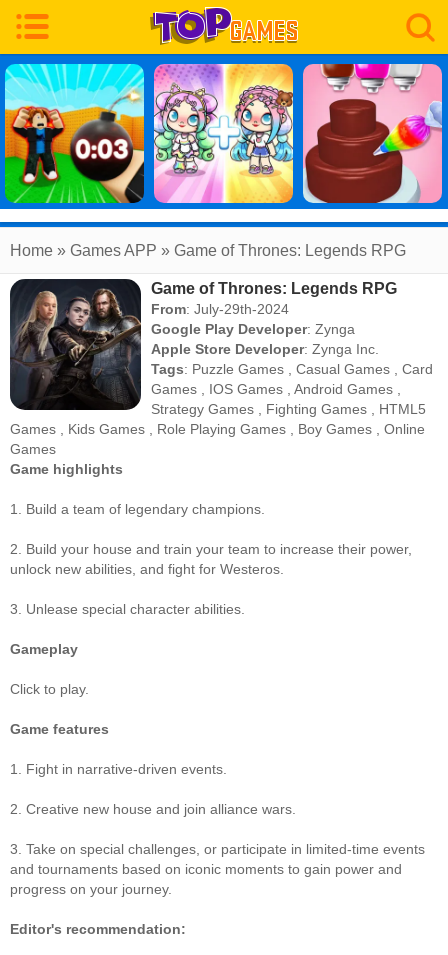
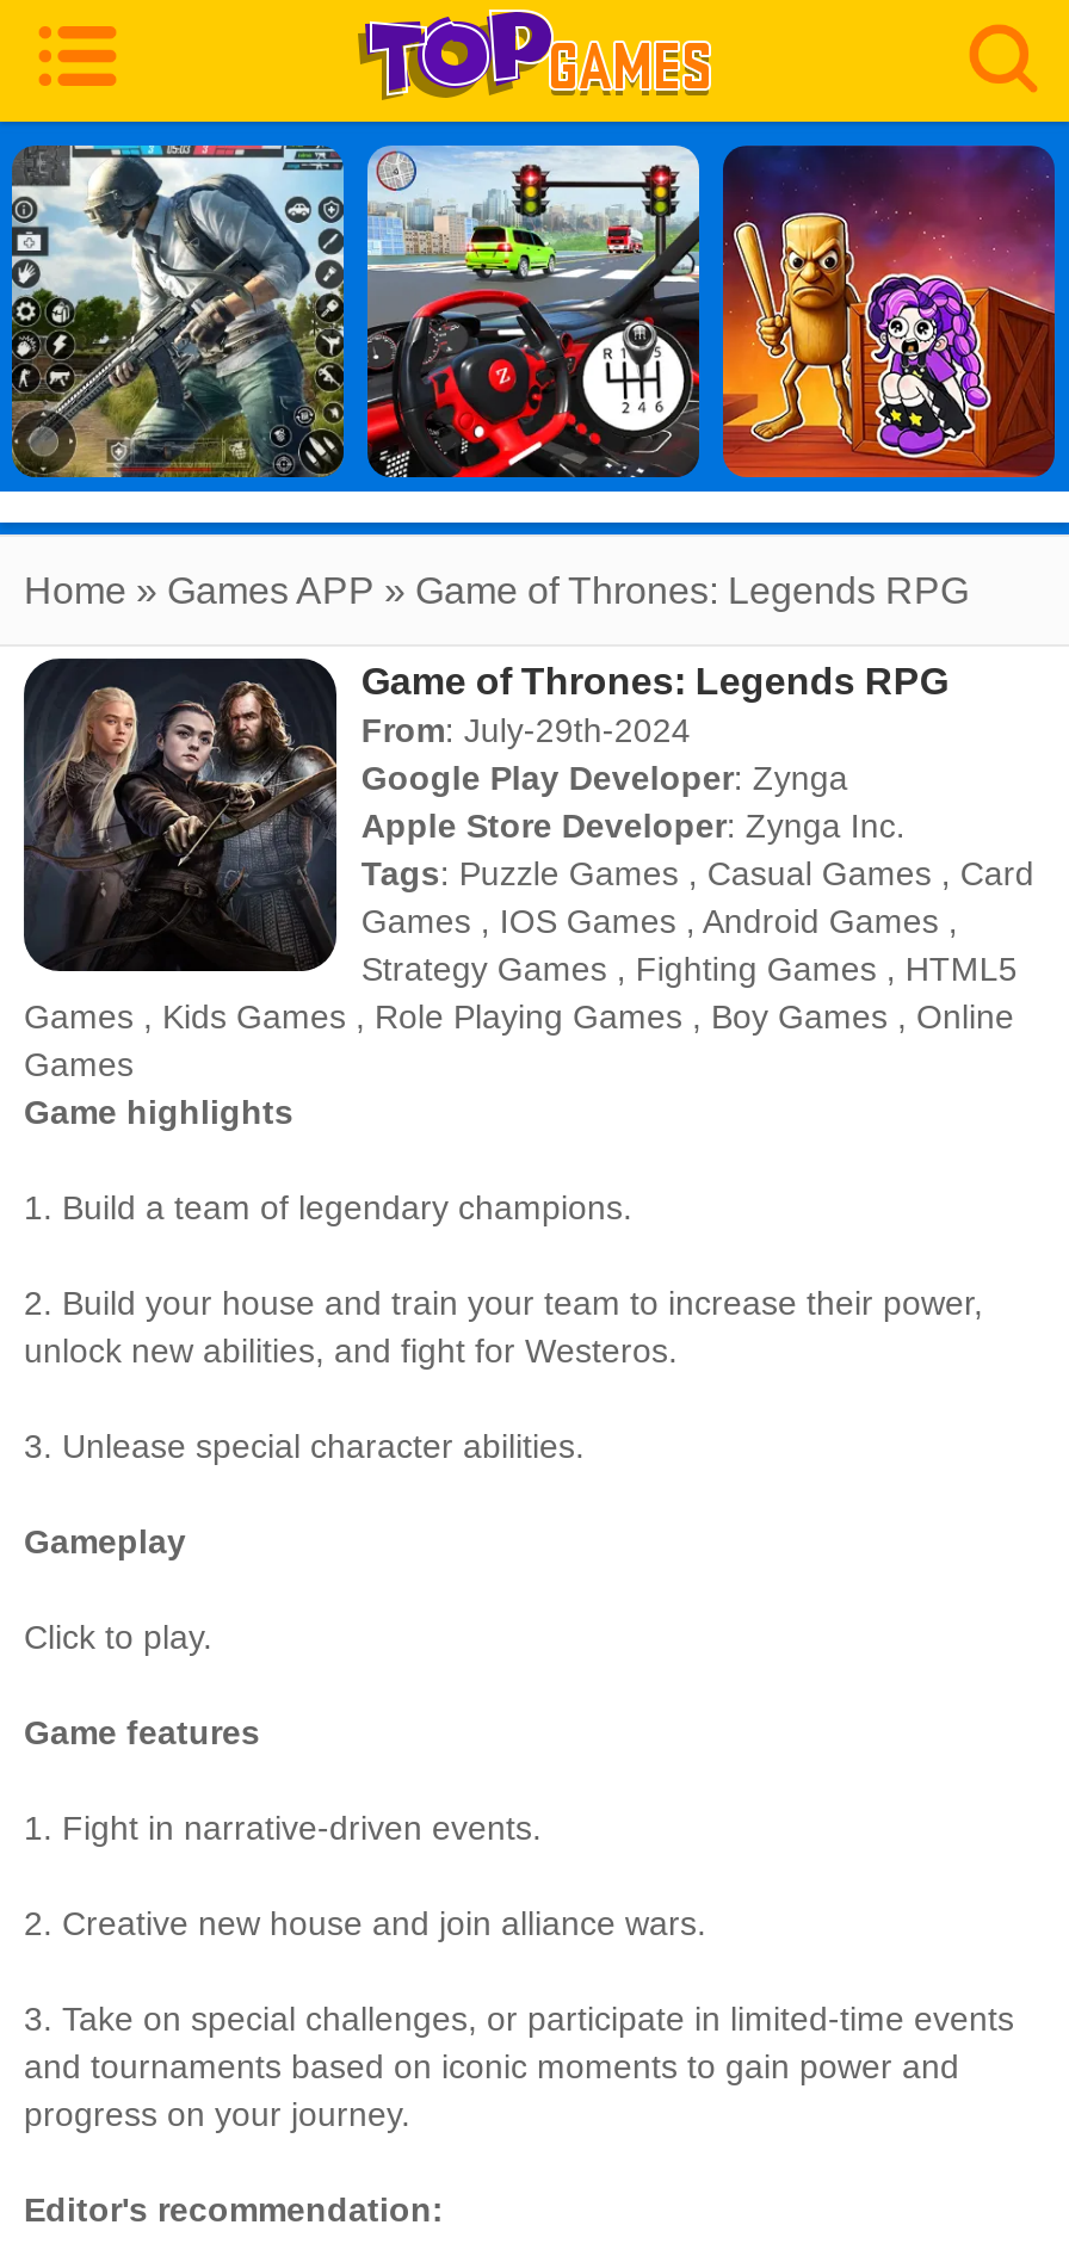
[4,63,145,204] [image] -> [10,143,346,480] [image]
[153,63,294,204] [image] -> [365,143,702,480] [image]
[302,63,443,204] [image] -> [721,143,1057,480] [image]

